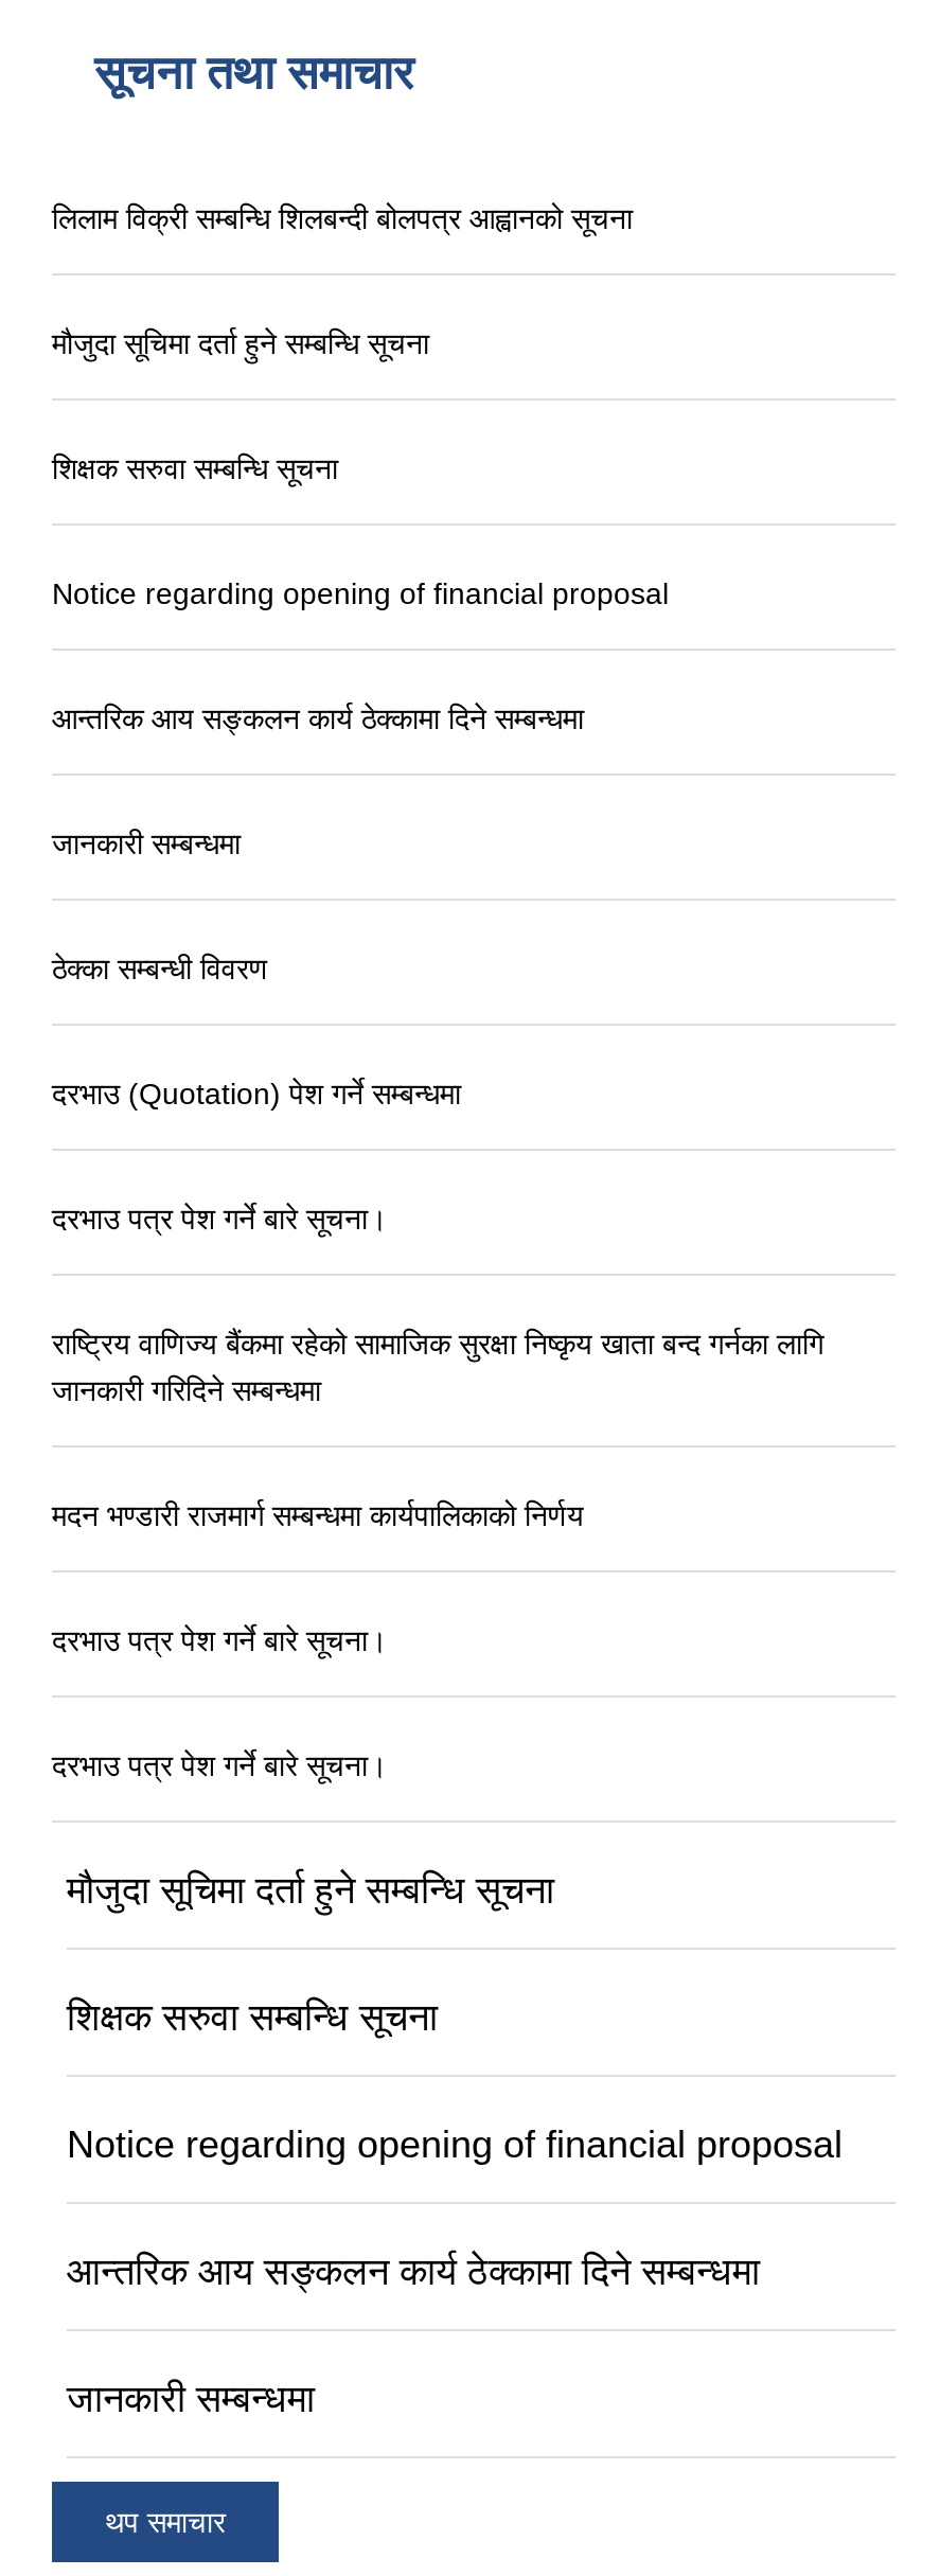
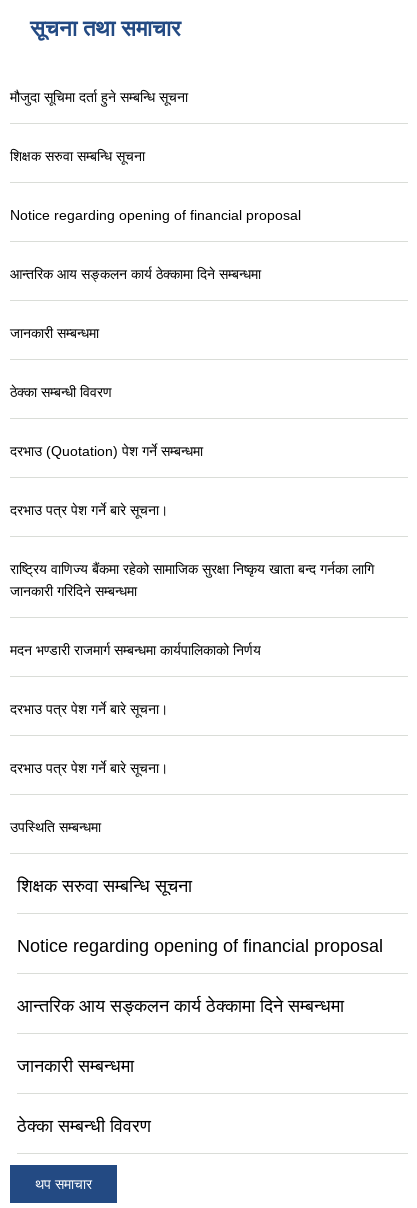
[52,202,633,236] लिलाम विक्री सम्बन्धि शिलबन्दी बोलपत्र आह्वानको सूचना -> none
moved [52,327,823,1783] -> [10,89,374,776]: मौजुदा सूचिमा दर्ता हुने सम्बन्धि सूचना | शिक्षक सरुवा सम्बन्धि सूचना | Notice regarding opening of financial proposal | ... | दरभाउ पत्र पेश गर्ने बारे सूचना। | दरभाउ पत्र पेश गर्ने बारे सूचना।
[67,1870,554,1913] मौजुदा सूचिमा दर्ता हुने सम्बन्धि सूचना -> [10,819,101,835] उपस्थिति सम्बन्धमा
moved [67,1997,843,2421] -> [17,876,383,1076]: शिक्षक सरुवा सम्बन्धि सूचना | Notice regarding opening of financial proposal | आन्तरिक आय सङ्कलन कार्य ठेक्कामा दिने सम्बन्धमा | जानकारी सम्बन्धमा
none -> [17,1116,151,1136] ठेक्का सम्बन्धी विवरण

